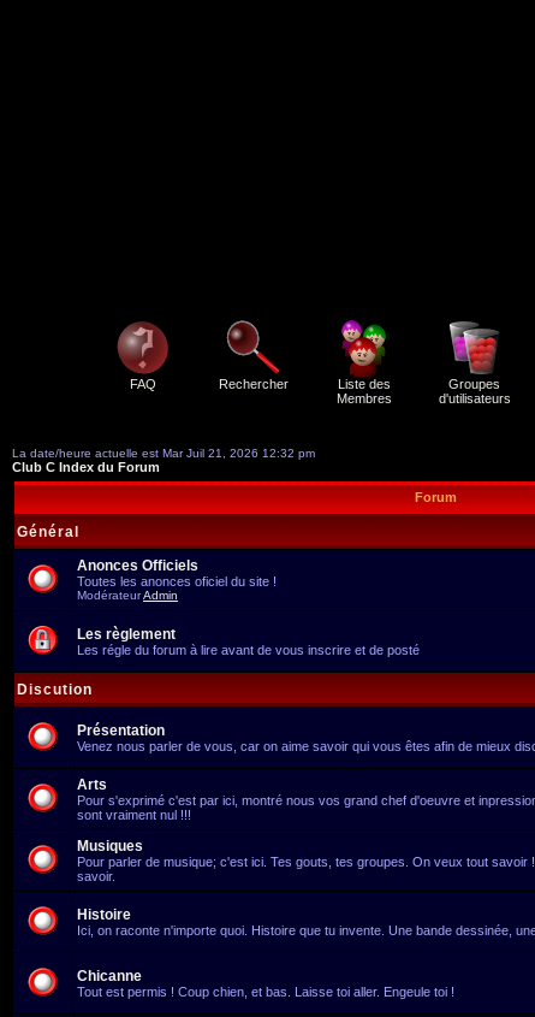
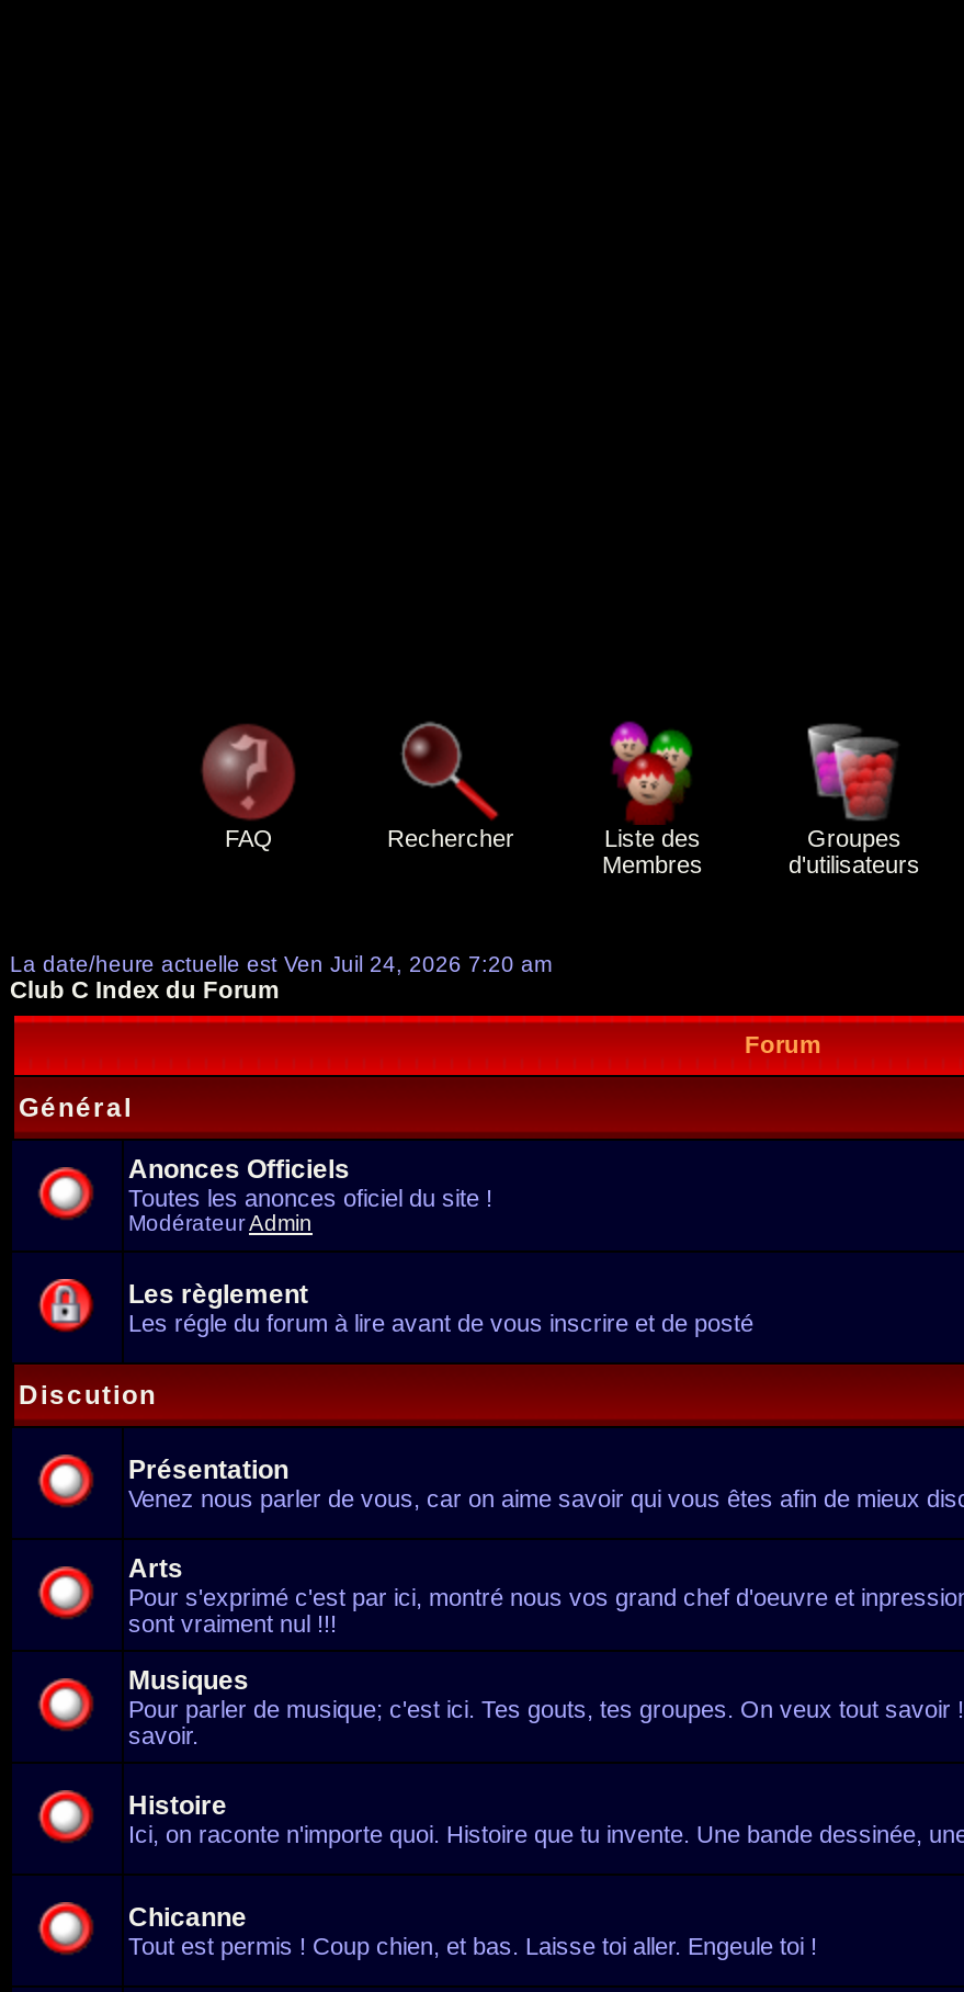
[12,447,315,460] La date/heure actuelle est Mar Juil 21, 2026 12:32 pm -> [10,952,552,976] La date/heure actuelle est Ven Juil 24, 2026 7:20 am

